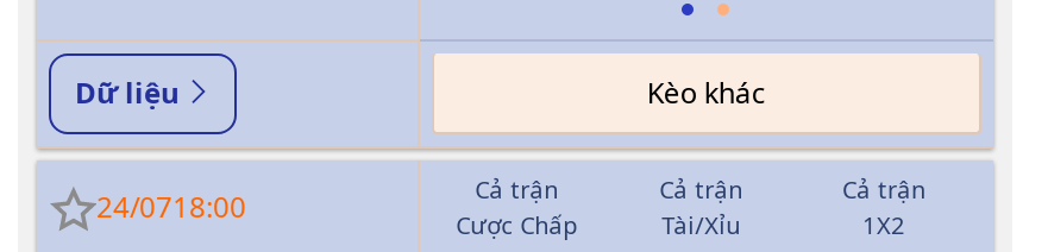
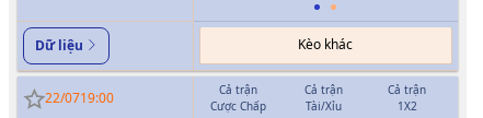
[96,187,246,228] 24/0718:00 -> [45,88,114,107] 22/0719:00

